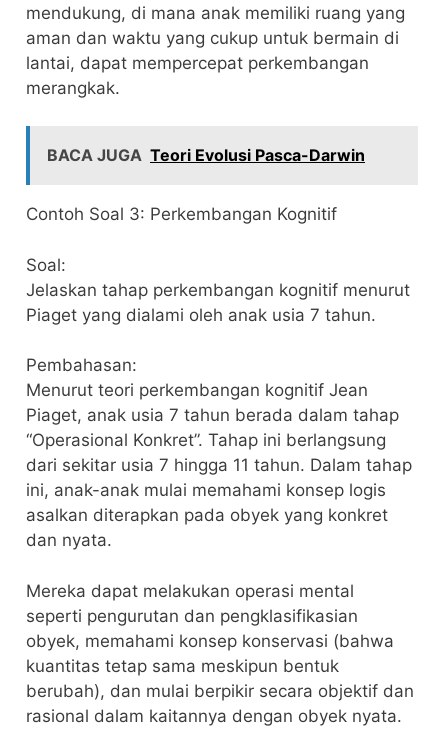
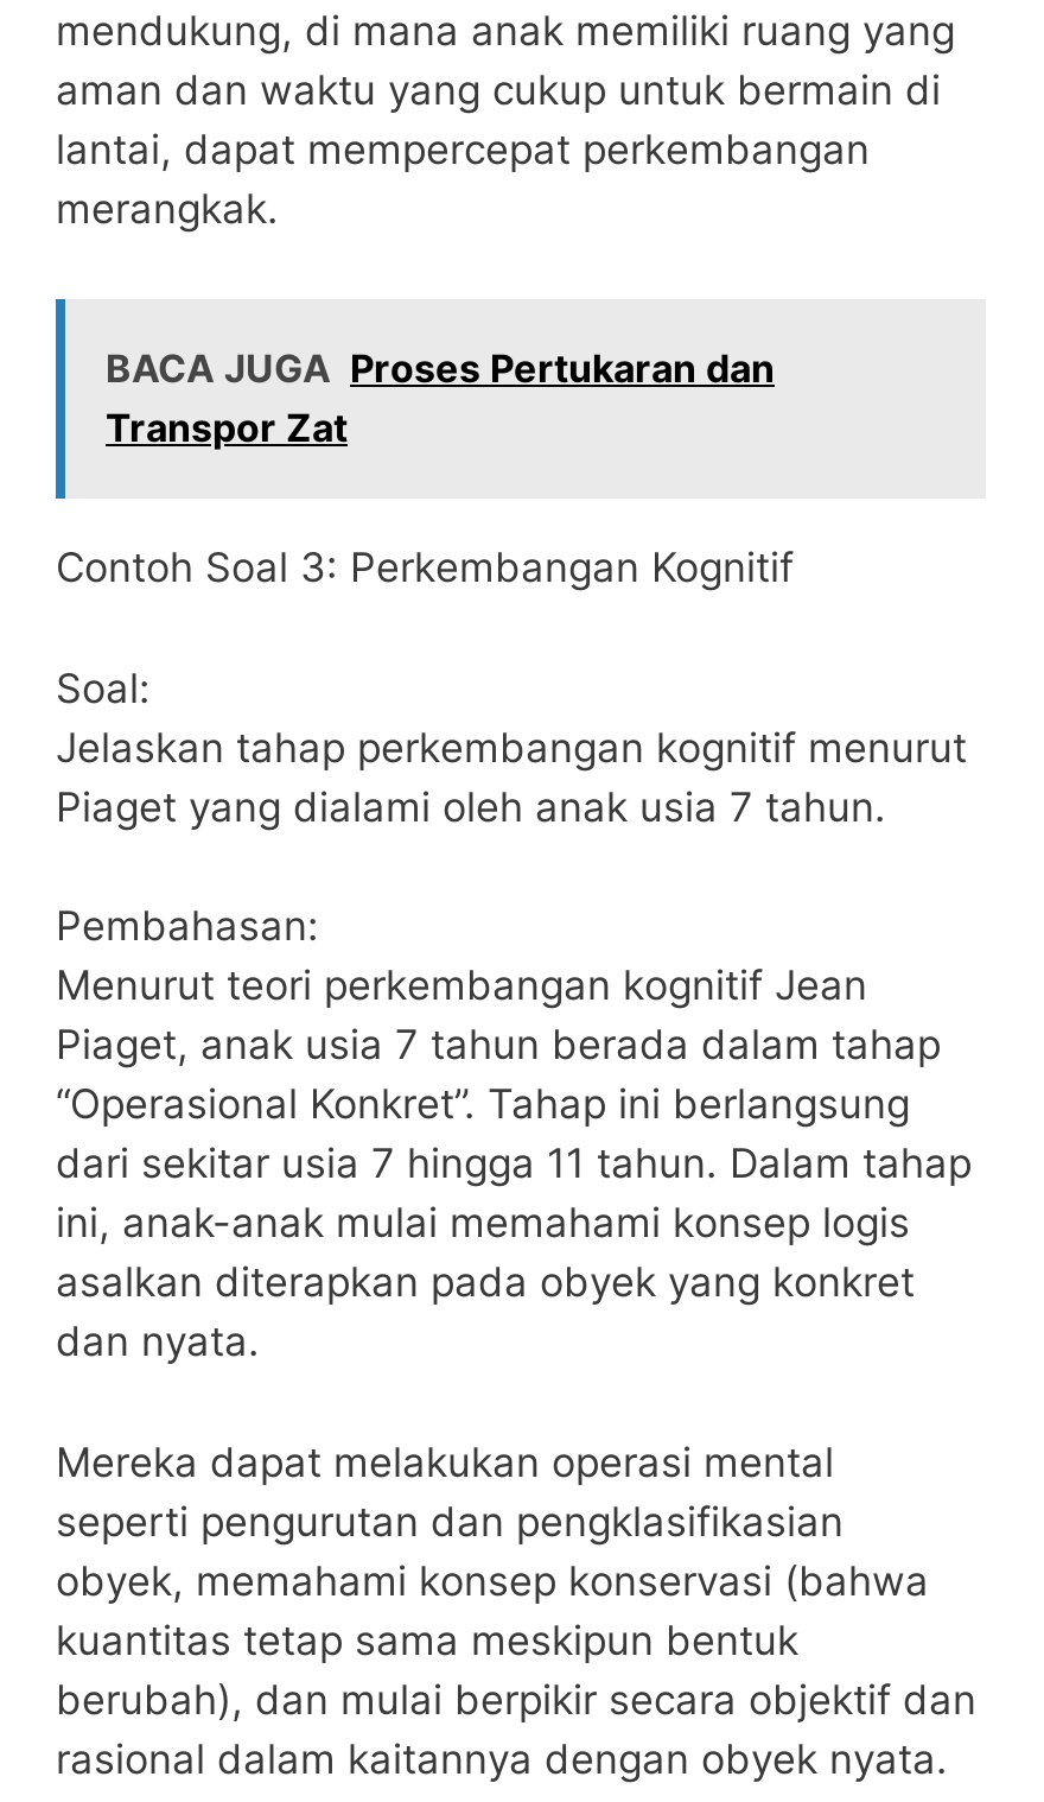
[47,145,365,165] BACA JUGA Teori Evolusi Pasca-Darwin -> [106,344,775,451] BACA JUGA Proses Pertukaran dan | Transpor Zat

